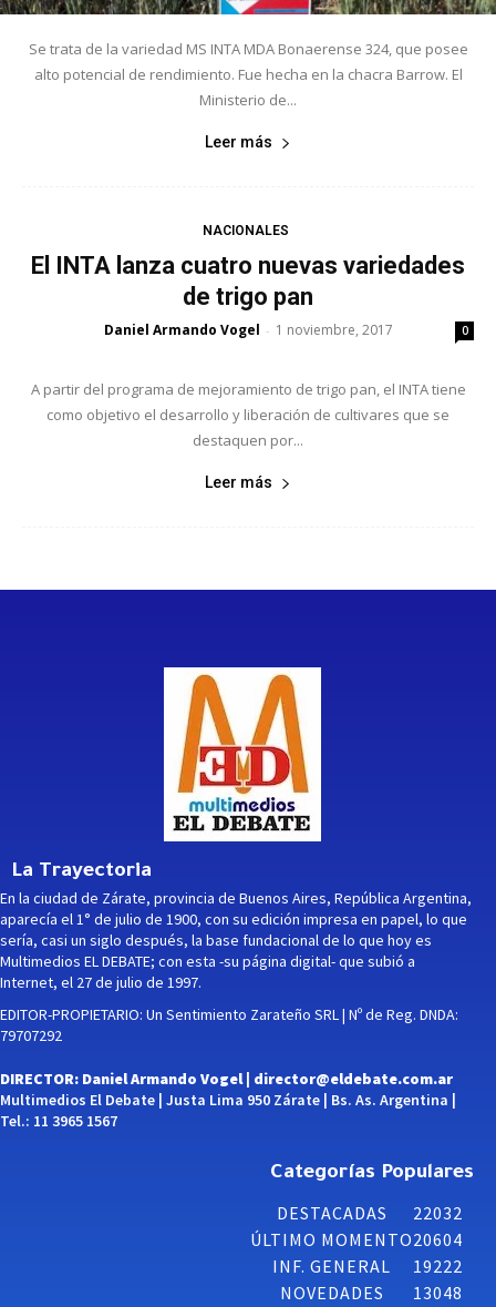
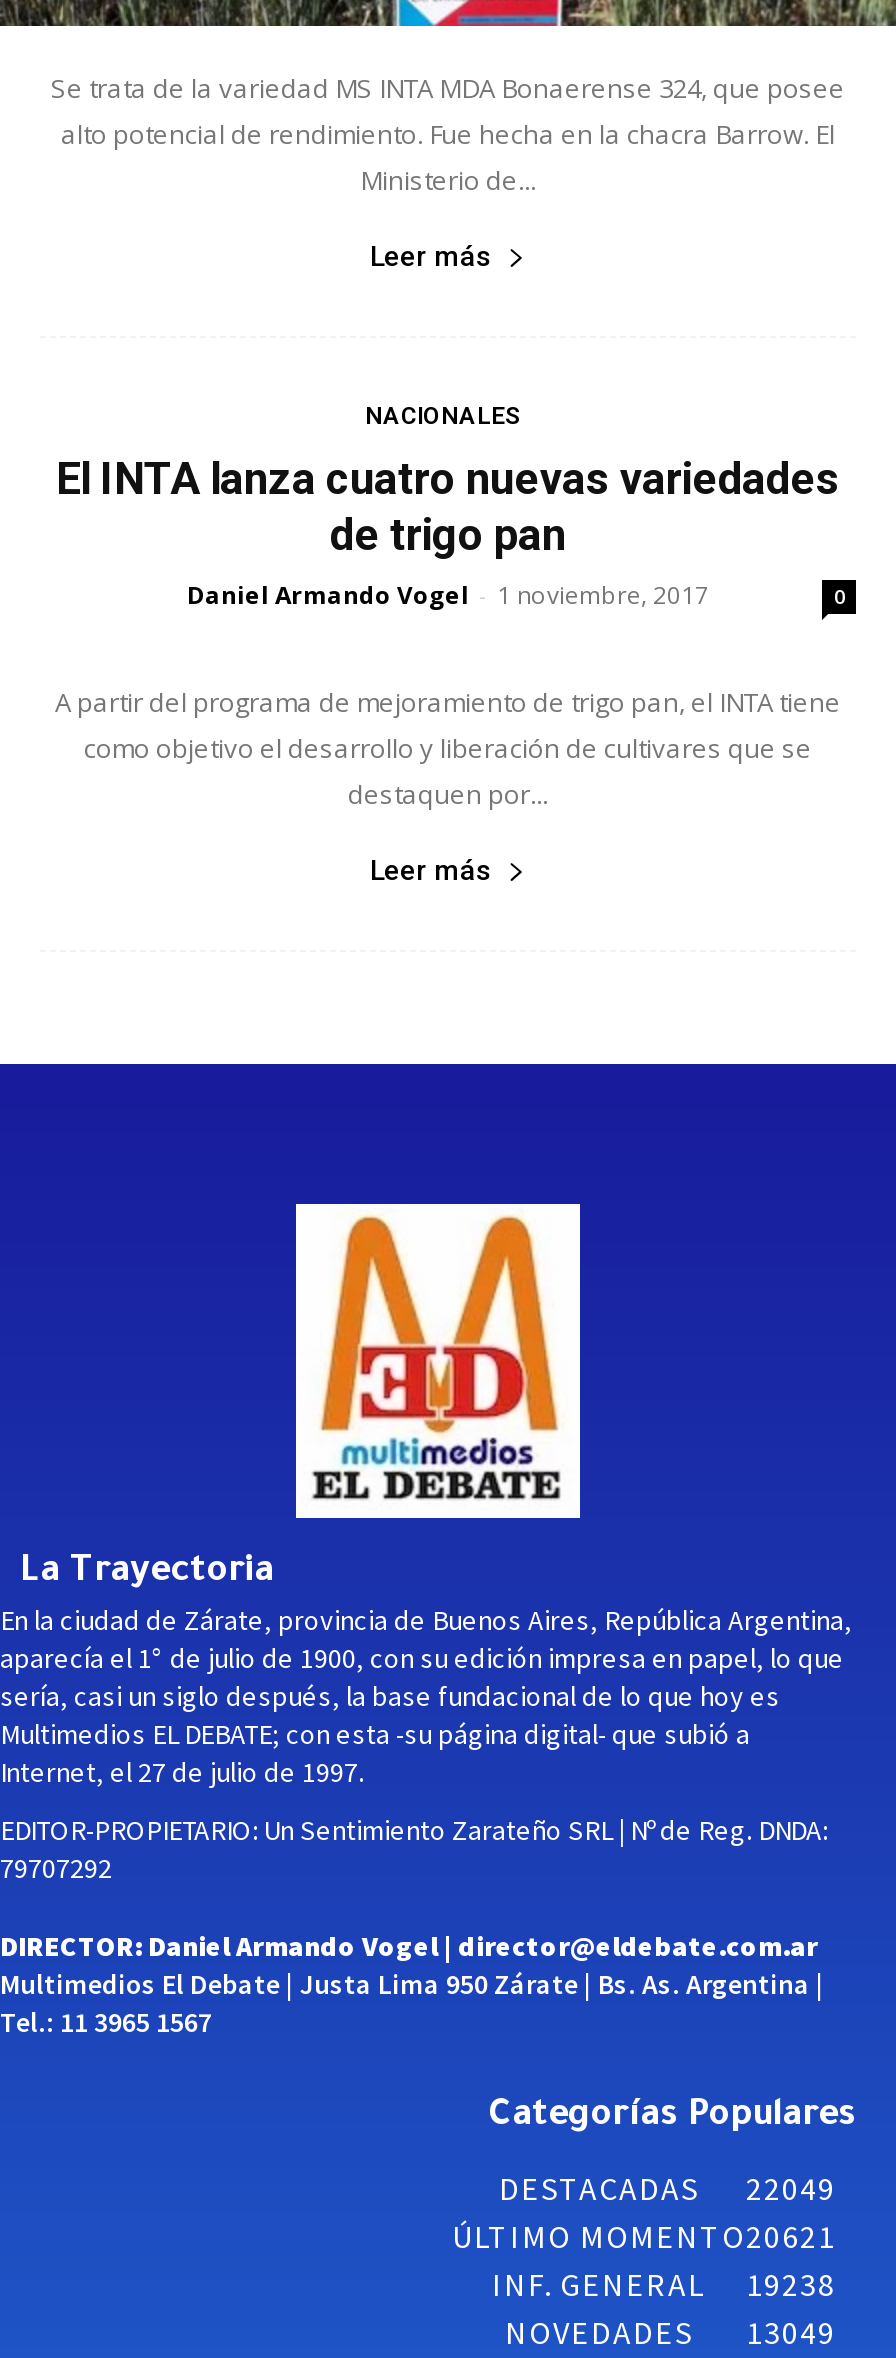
[276,1202,463,1224] DESTACADAS 22032 -> [499,2169,836,2209] DESTACADAS 22049
[250,1229,463,1251] ÚLTIMO MOMENTO20604 -> [452,2217,836,2257] ÚLTIMO MOMENTO20621
[272,1255,463,1278] INF. GENERAL 19222 -> [492,2265,836,2305] INF. GENERAL 19238
[280,1282,463,1304] NOVEDADES 13048 -> [505,2313,836,2353] NOVEDADES 13049

